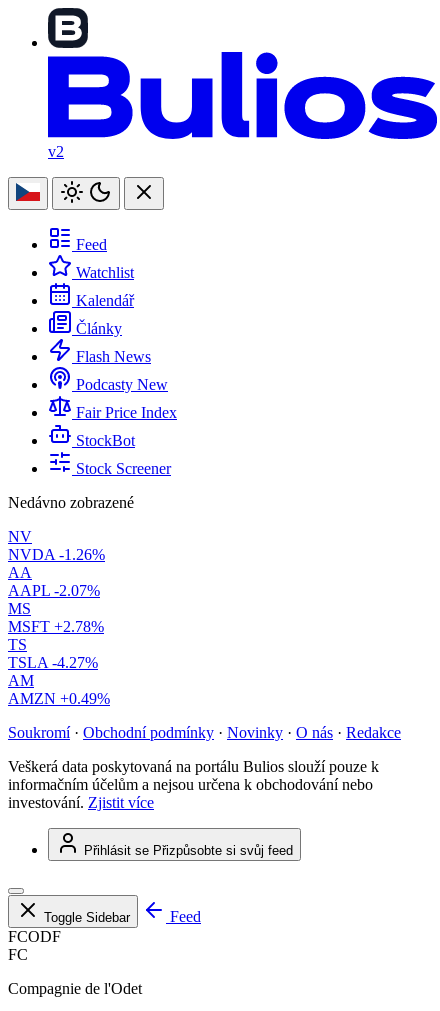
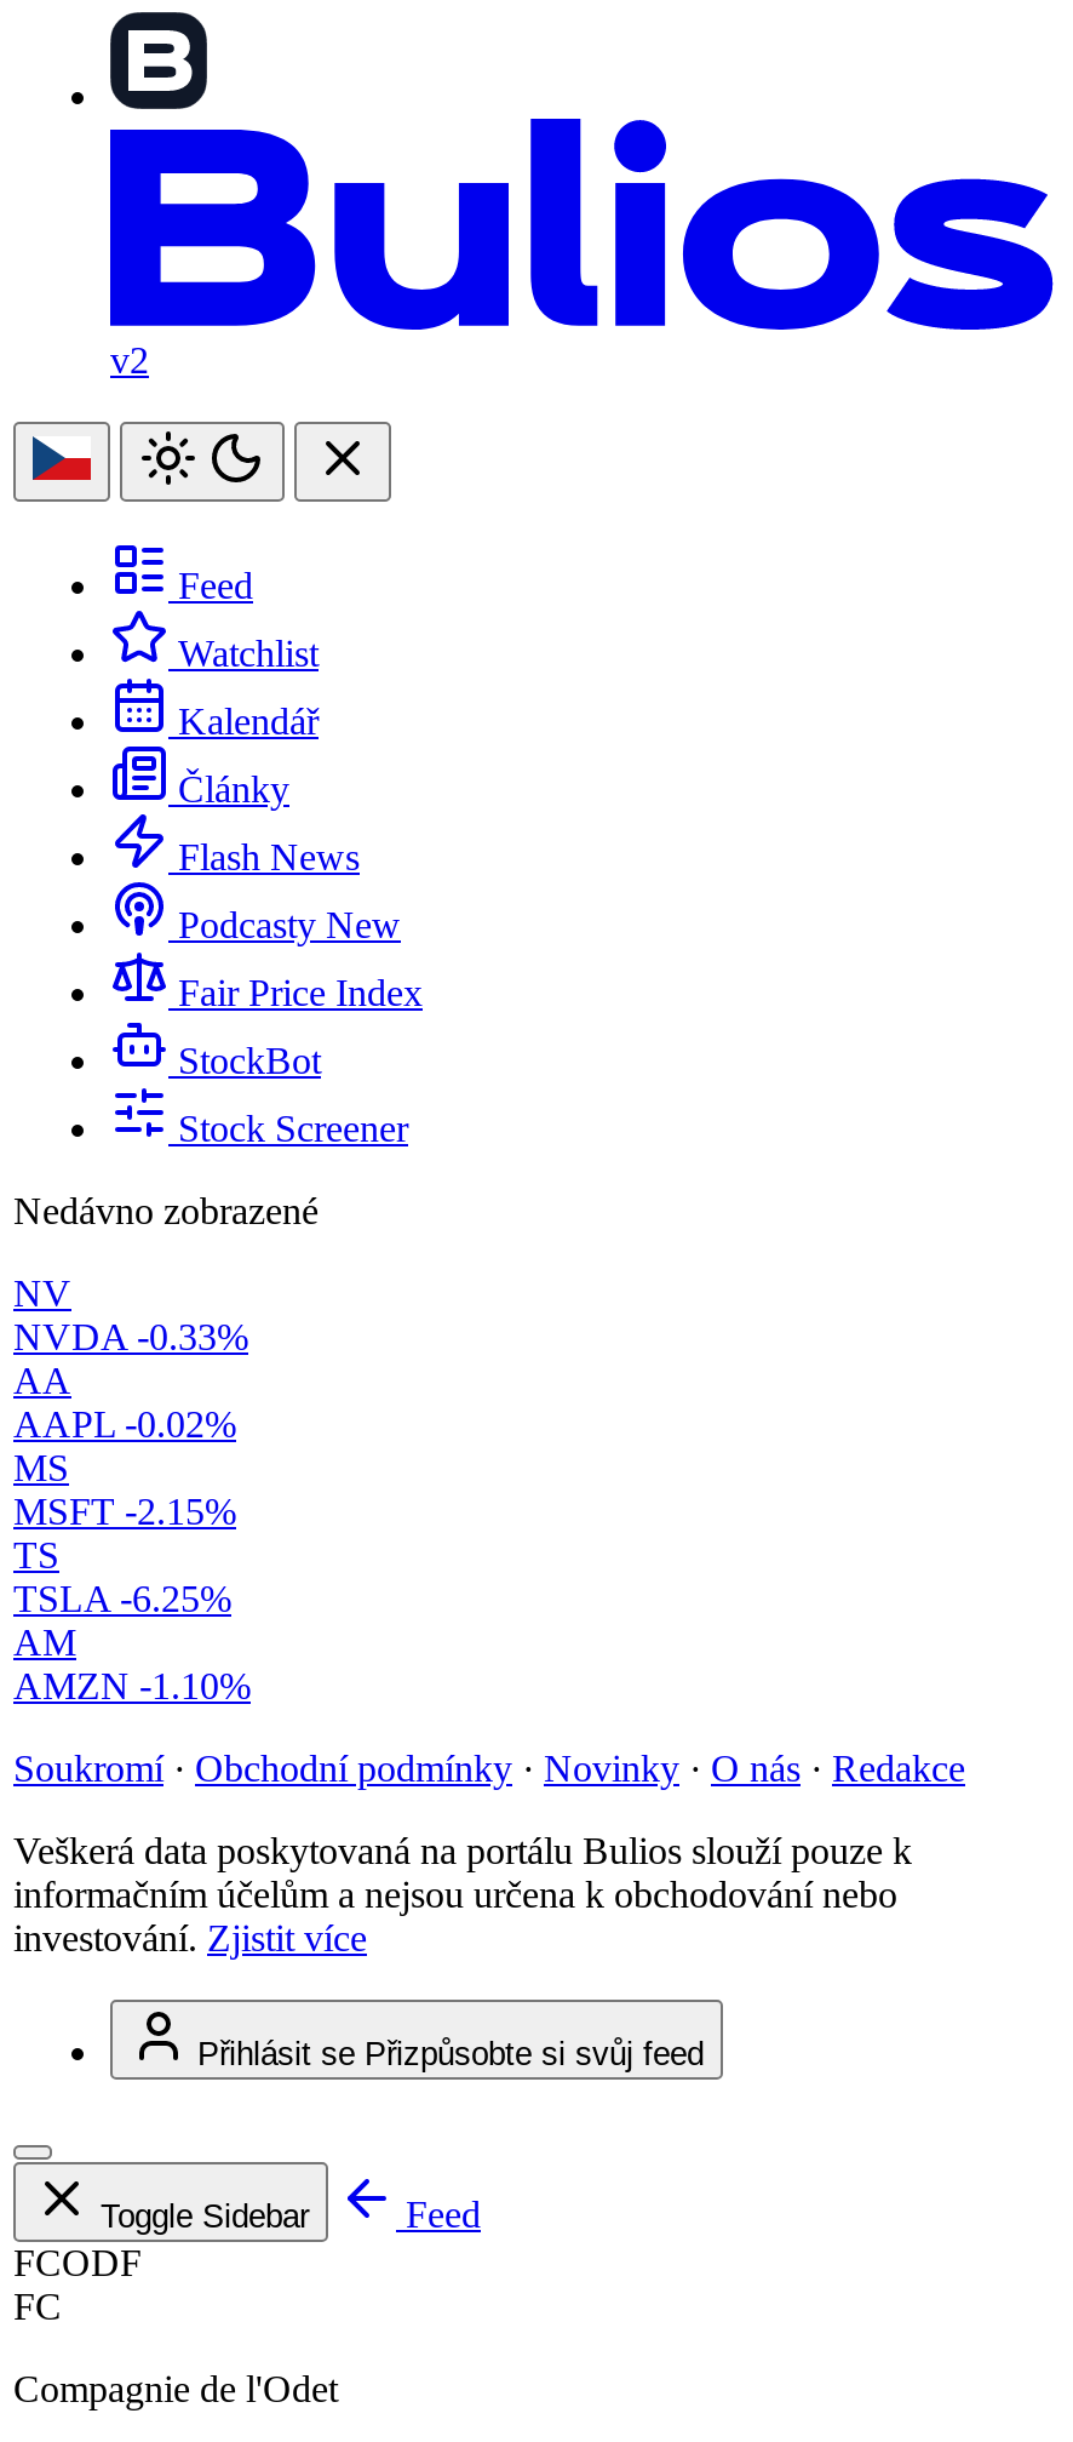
[8,546,105,563] NVDA -1.26% -> [13,1316,248,1358] NVDA -0.33%
[8,582,100,599] AAPL -2.07% -> [13,1404,236,1445] AAPL -0.02%
[8,618,104,635] MSFT +2.78% -> [13,1491,236,1532] MSFT -2.15%
[8,654,98,671] TSLA -4.27% -> [13,1578,231,1619] TSLA -6.25%
[8,690,110,707] AMZN +0.49% -> [13,1665,251,1707] AMZN -1.10%

